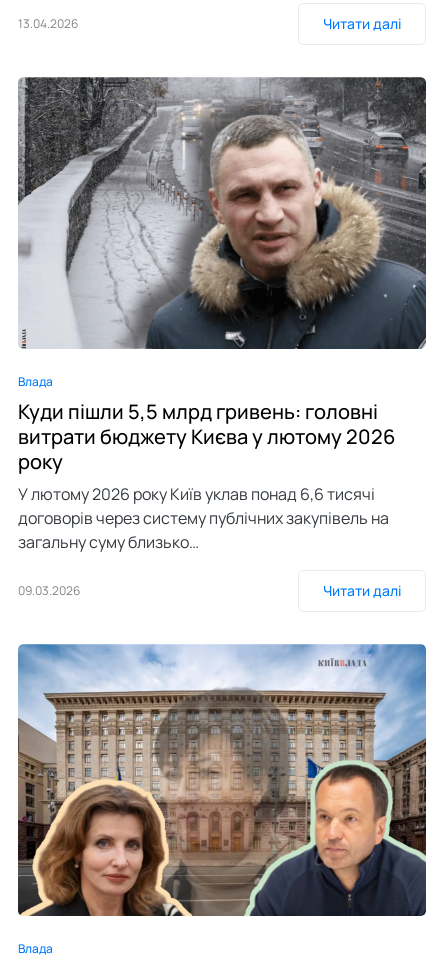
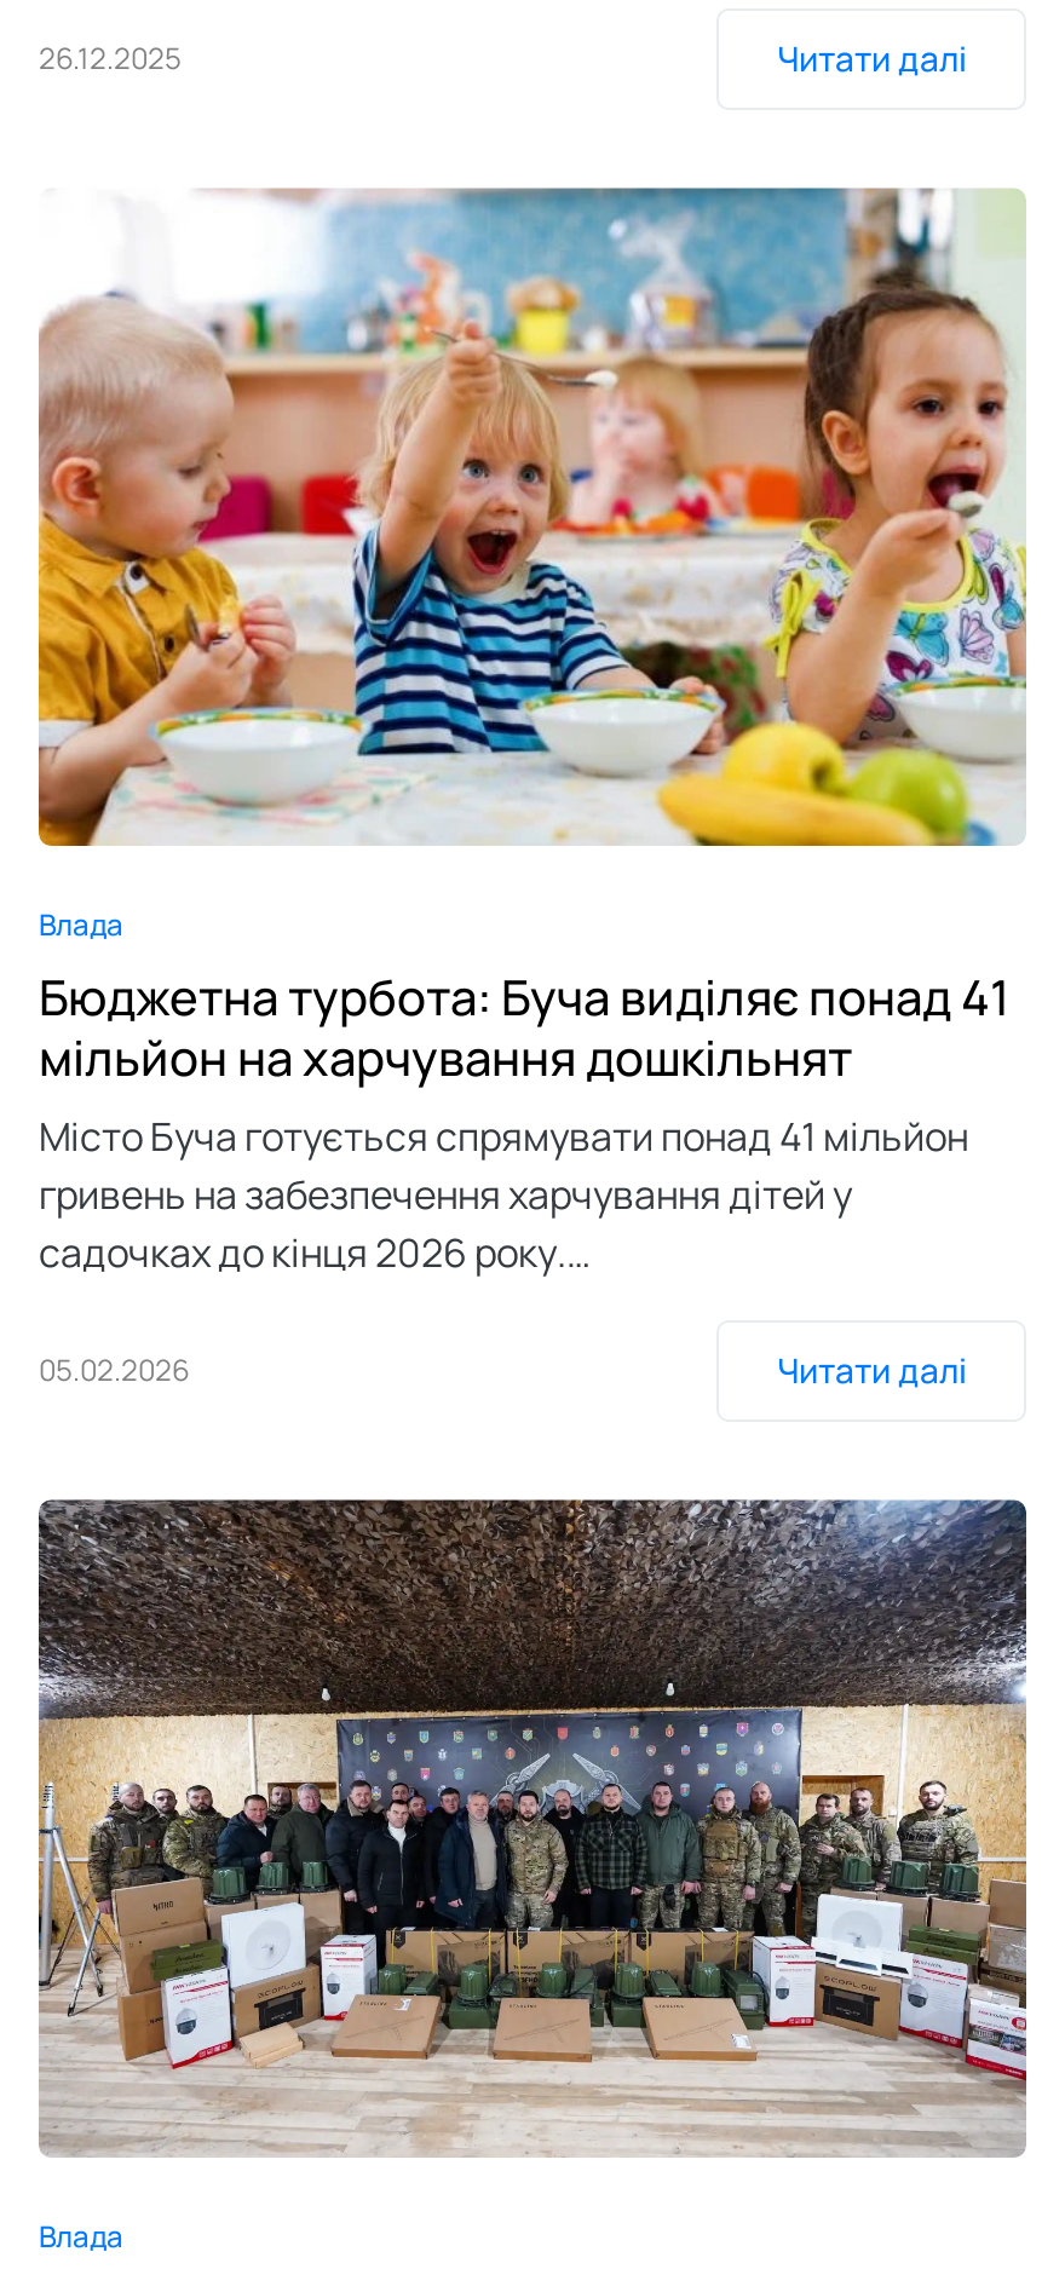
[18,15,78,32] 13.04.2026 -> [39,38,182,79] 26.12.2025
[17,76,427,350] [image] -> [36,188,1029,848] [image]
[18,398,395,553] Куди пішли 5,5 млрд гривень: головні | витрати бюджету Києва у лютому 2026 | року | У лютому 2026 року Київ уклав понад 6,6 тисячі | договорів через систему публічних закупівель на | загальну суму близько… -> [39,965,1009,1280] Бюджетна турбота: Буча виділяє понад 41 | мільйон на харчування дошкільнят | Місто Буча готується спрямувати понад 41 мільйон | гривень на забезпечення харчування дітей у | садочках до кінця 2026 року.…
[18,582,80,599] 09.03.2026 -> [39,1350,189,1391] 05.02.2026
[17,644,427,917] [image] -> [36,1497,1029,2158] [image]

